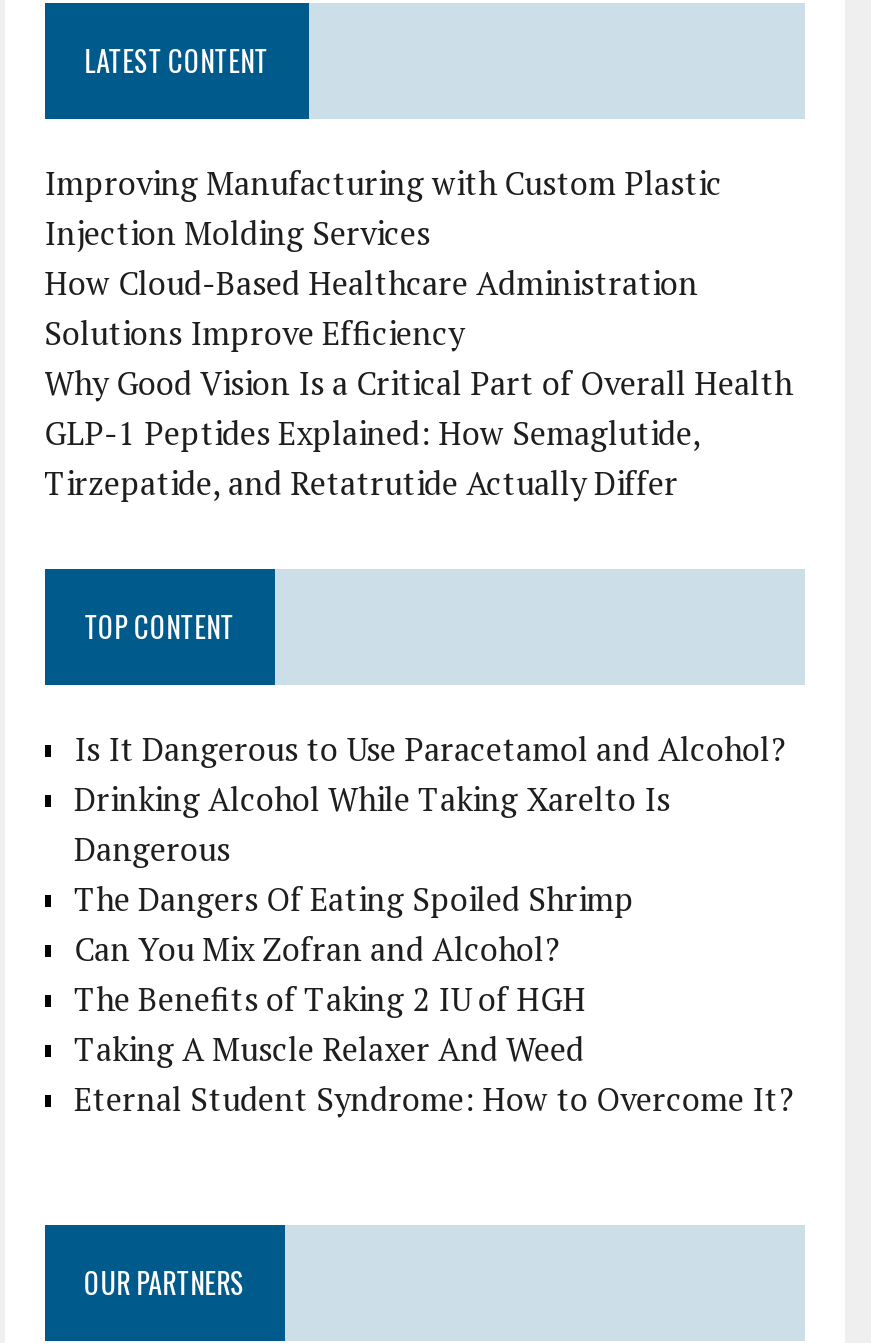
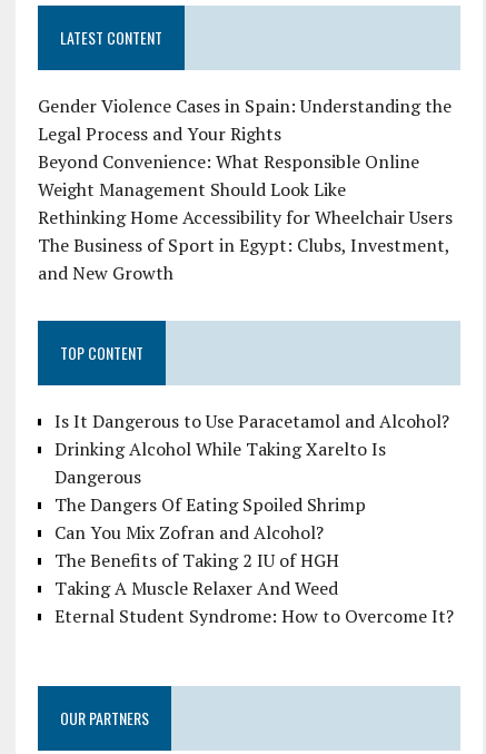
[44,161,792,505] Improving Manufacturing with Custom Plastic | Injection Molding Services | How Cloud-Based Healthcare Administration | Solutions Improve Efficiency | Why Good Vision Is a Critical Part of Overall Health | GLP-1 Peptides Explained: How Semaglutide, | Tirzepatide, and Retatrutide Actually Differ -> [37,94,452,285] Gender Violence Cases in Spain: Understanding the | Legal Process and Your Rights | Beyond Convenience: What Responsible Online | Weight Management Should Look Like | Rethinking Home Accessibility for Wheelchair Users | The Business of Sport in Egypt: Clubs, Investment, | and New Growth

